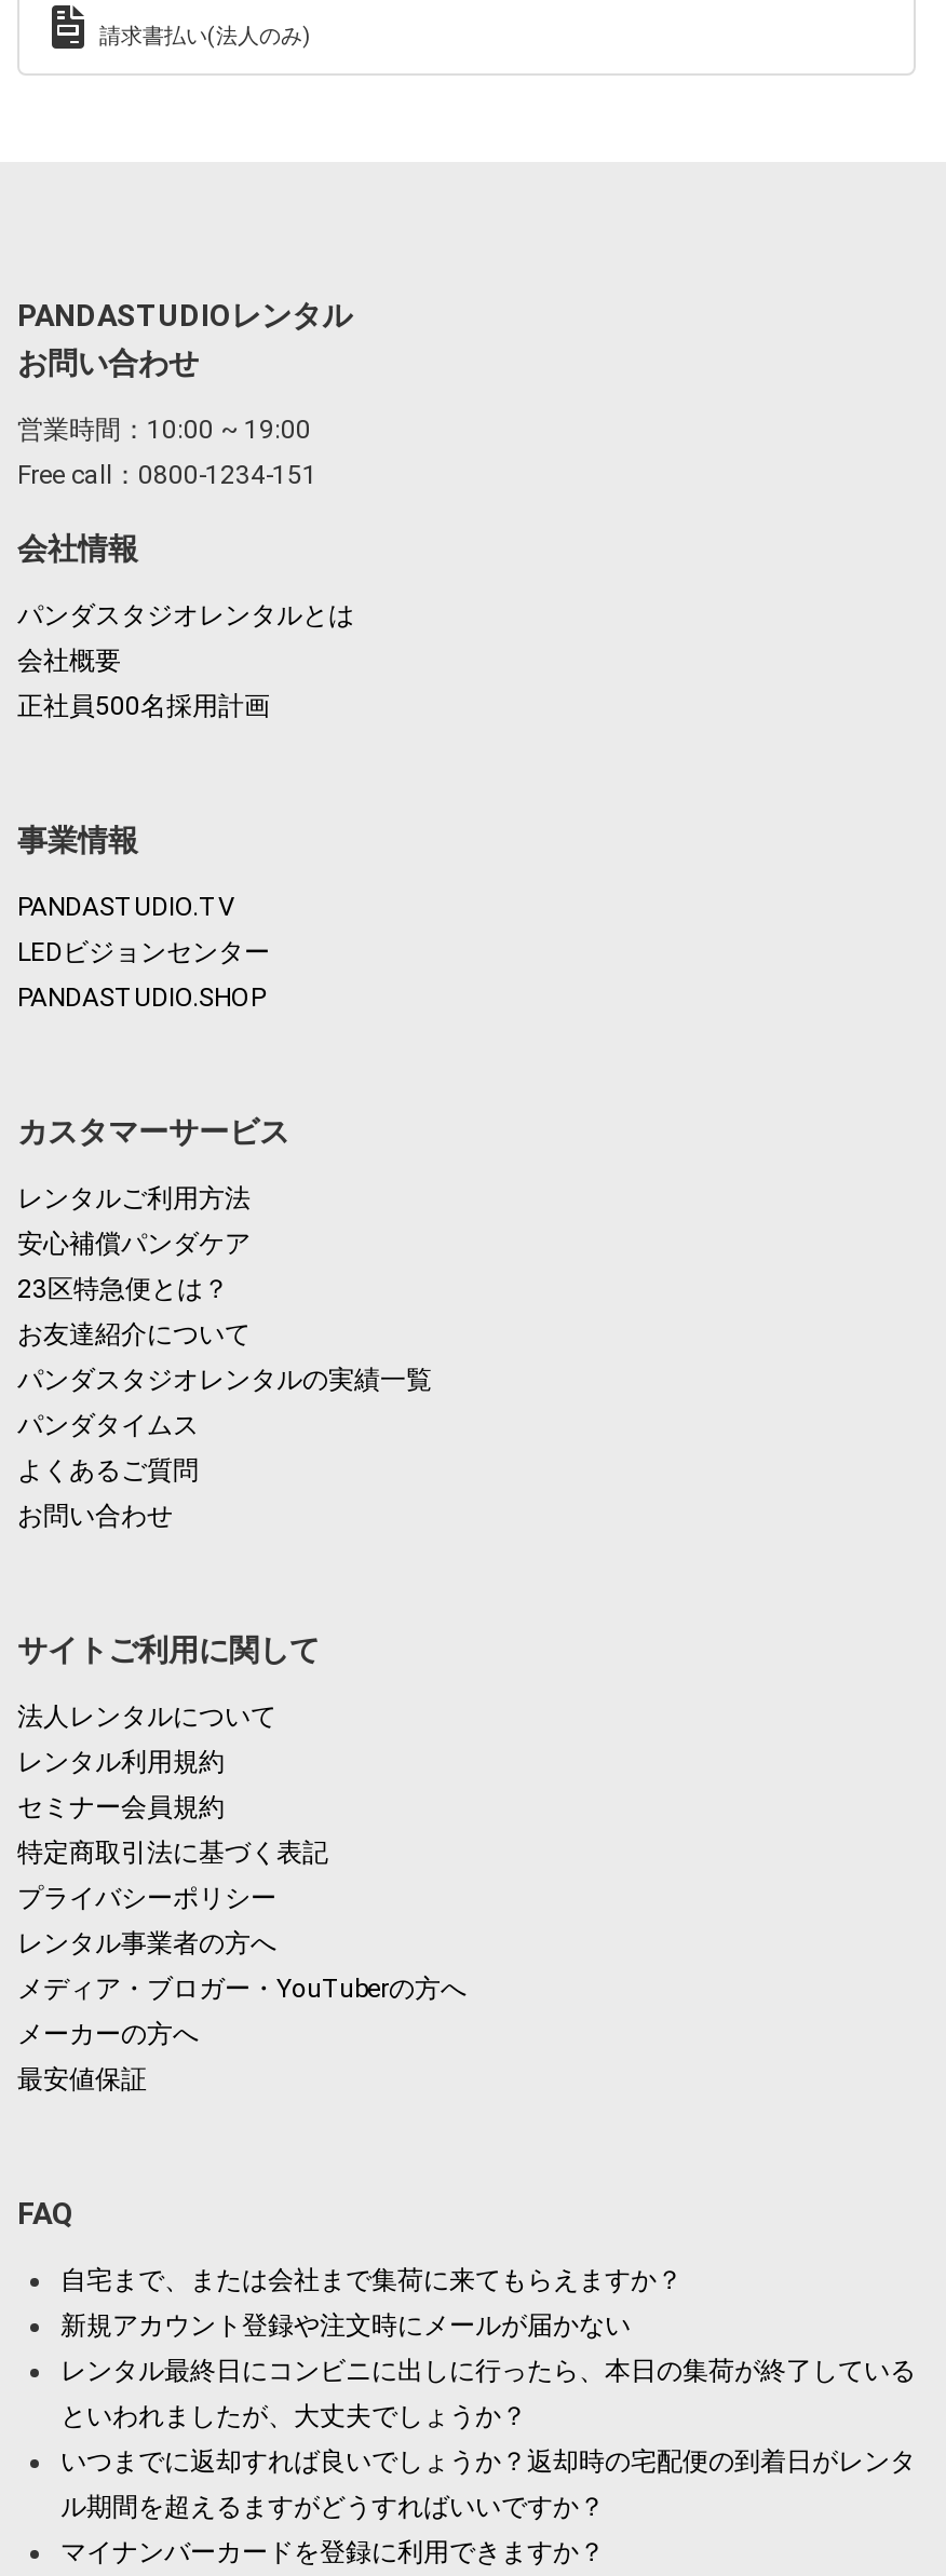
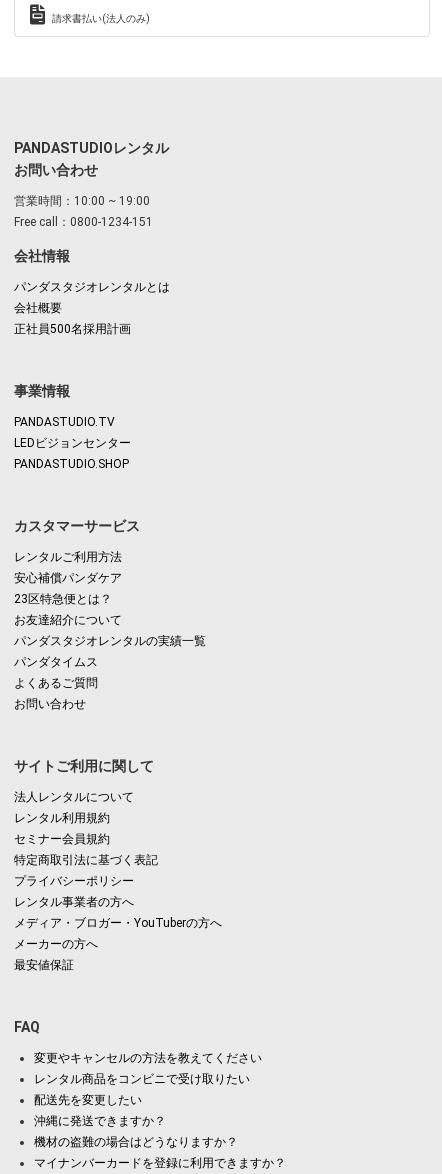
[60,2264,916,2521] 自宅まで、または会社まで集荷に来てもらえますか？ | 新規アカウント登録や注文時にメールが届かない | レンタル最終日にコンビニに出しに行ったら、本日の集荷が終了している | といわれましたが、大丈夫でしょうか？ | いつまでに返却すれば良いでしょうか？返却時の宅配便の到着日がレンタ | ル期間を超えるますがどうすればいいですか？ -> [34,1051,262,1149] 変更やキャンセルの方法を教えてください | レンタル商品をコンビニで受け取りたい | 配送先を変更したい | 沖縄に発送できますか？ | 機材の盗難の場合はどうなりますか？

